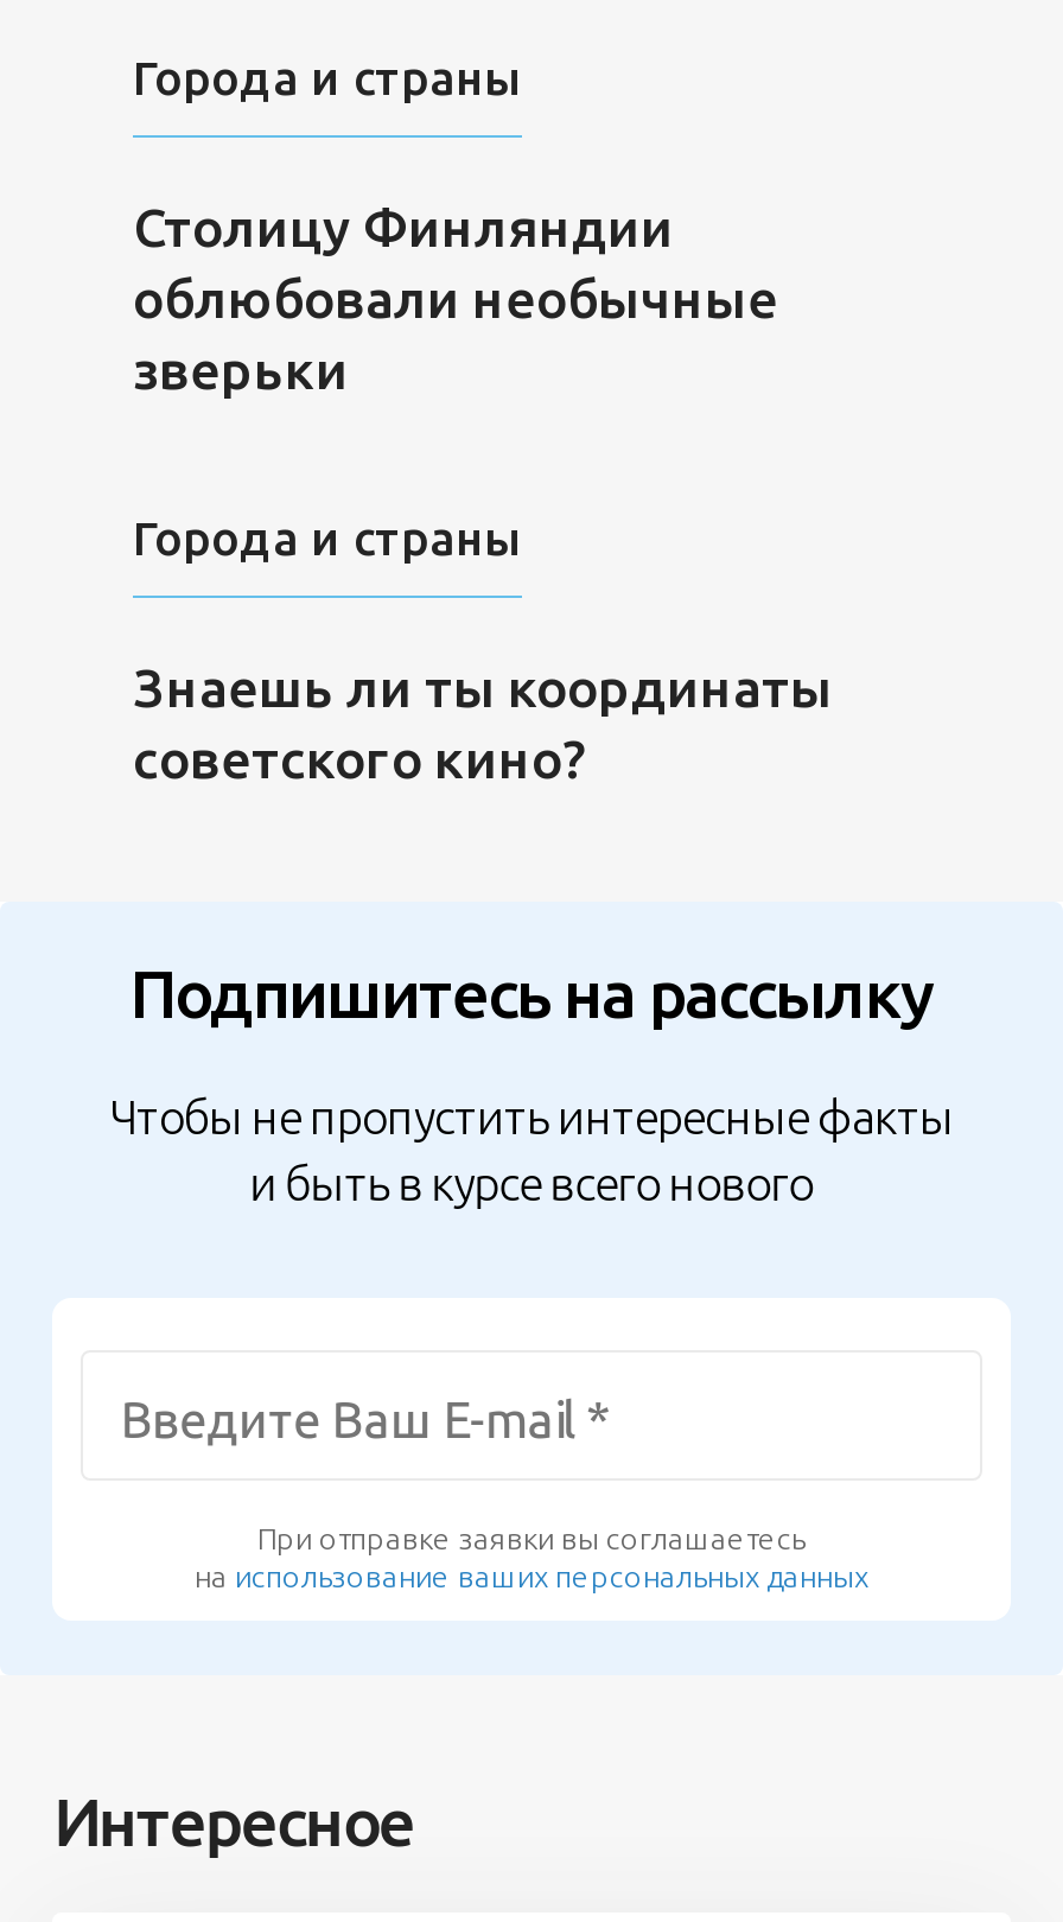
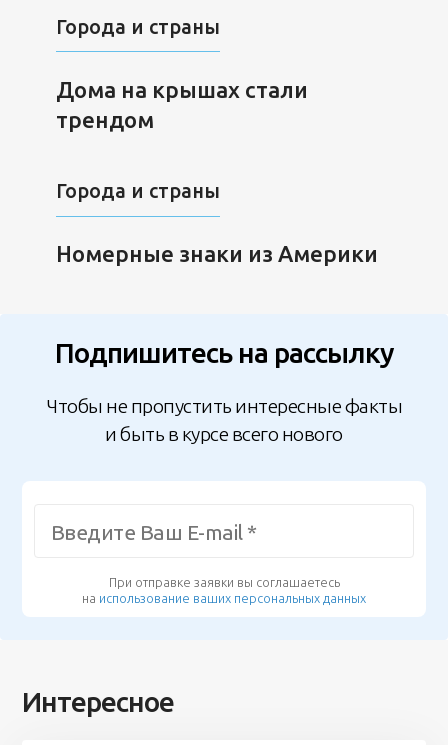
[133,196,778,398] Столицу Финляндии | облюбовали необычные | зверьки -> [56,77,308,132] Дома на крышах стали | трендом
[133,657,833,788] Знаешь ли ты координаты | советского кино? -> [56,241,378,266] Номерные знаки из Америки

